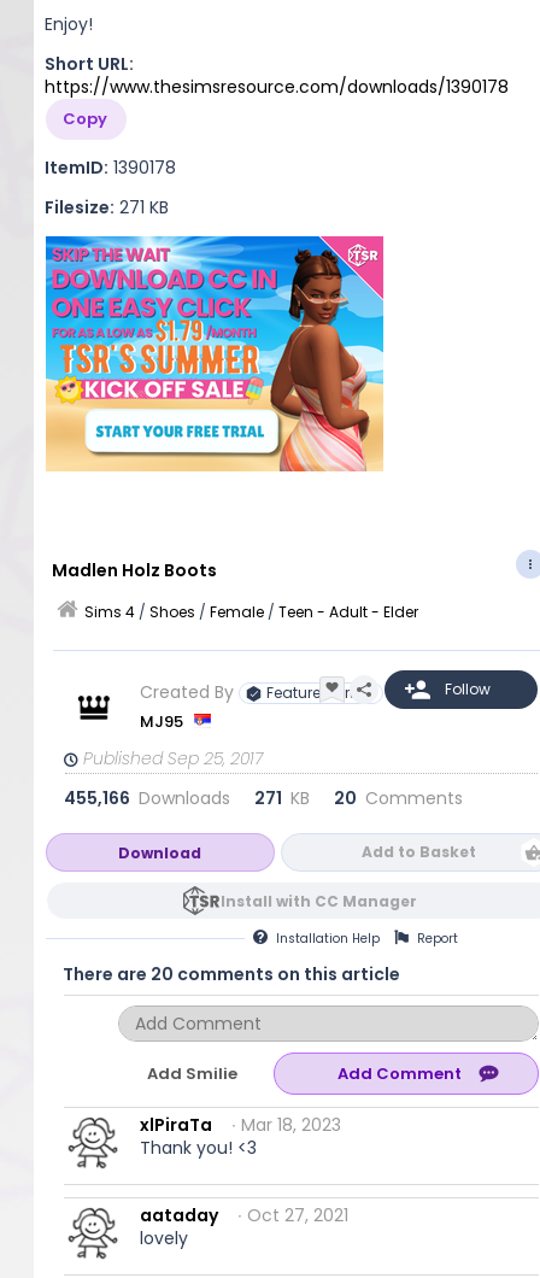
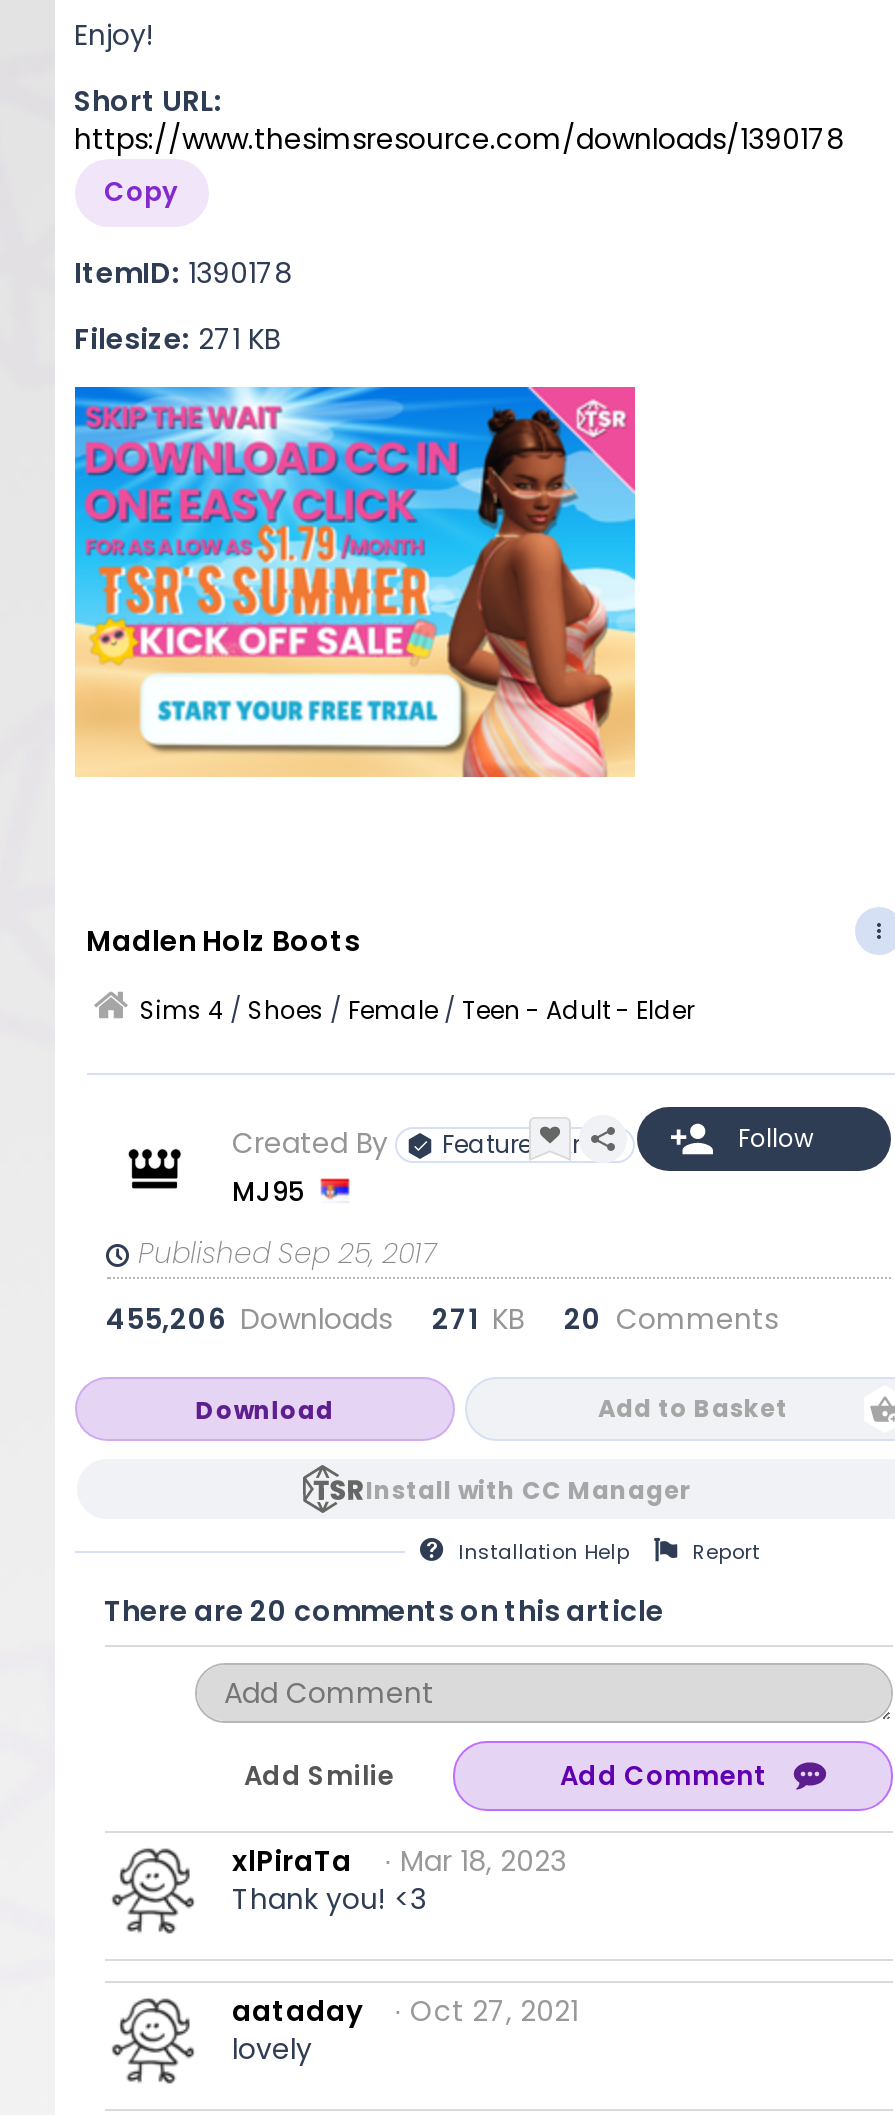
[64,786,463,810] 455,166 Downloads 271 KB 20 Comments -> [106,1299,778,1339] 455,206 Downloads 271 KB 20 Comments

